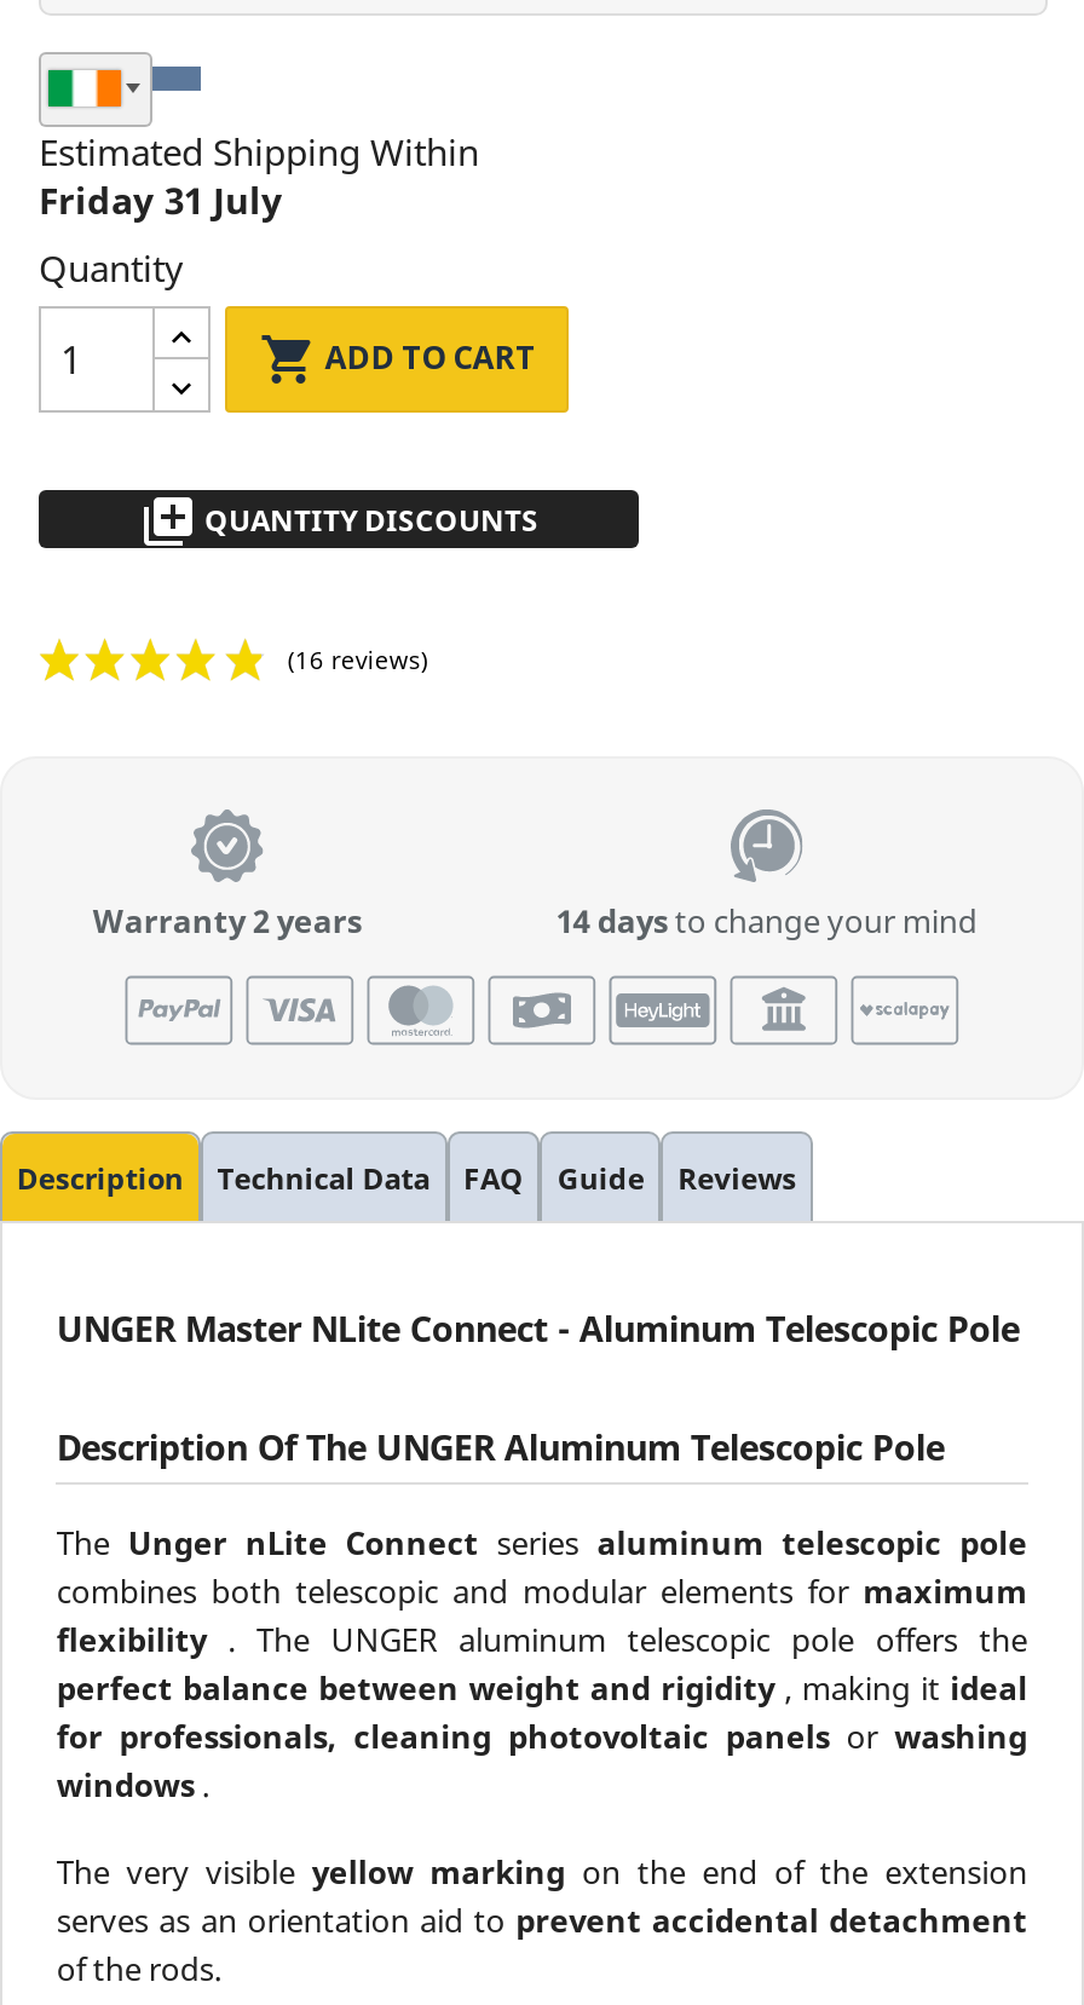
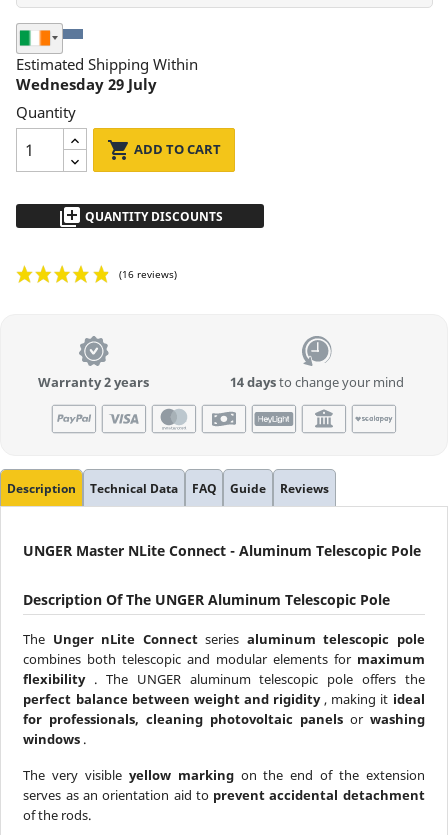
[39,175,283,223] Friday 31 July -> [16,74,157,94] Wednesday 29 July

